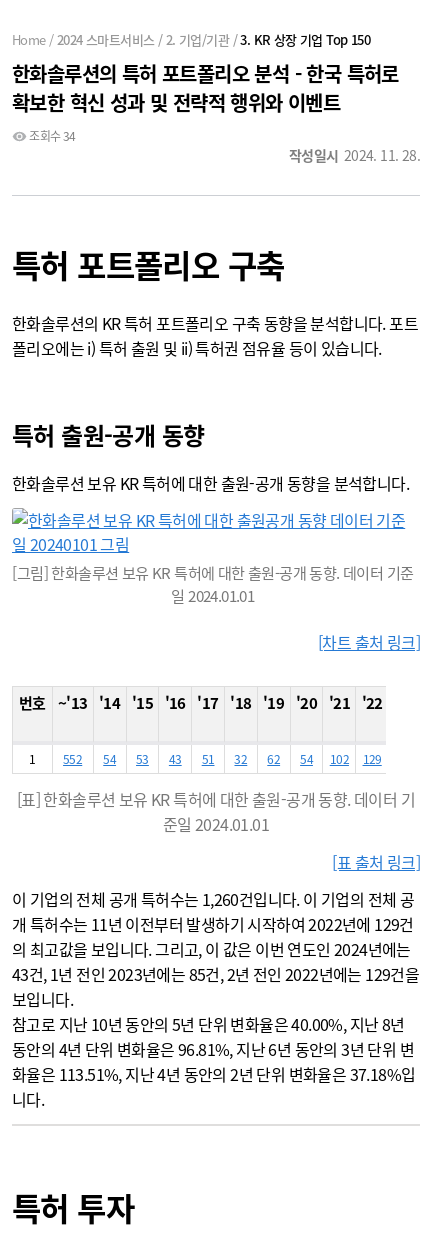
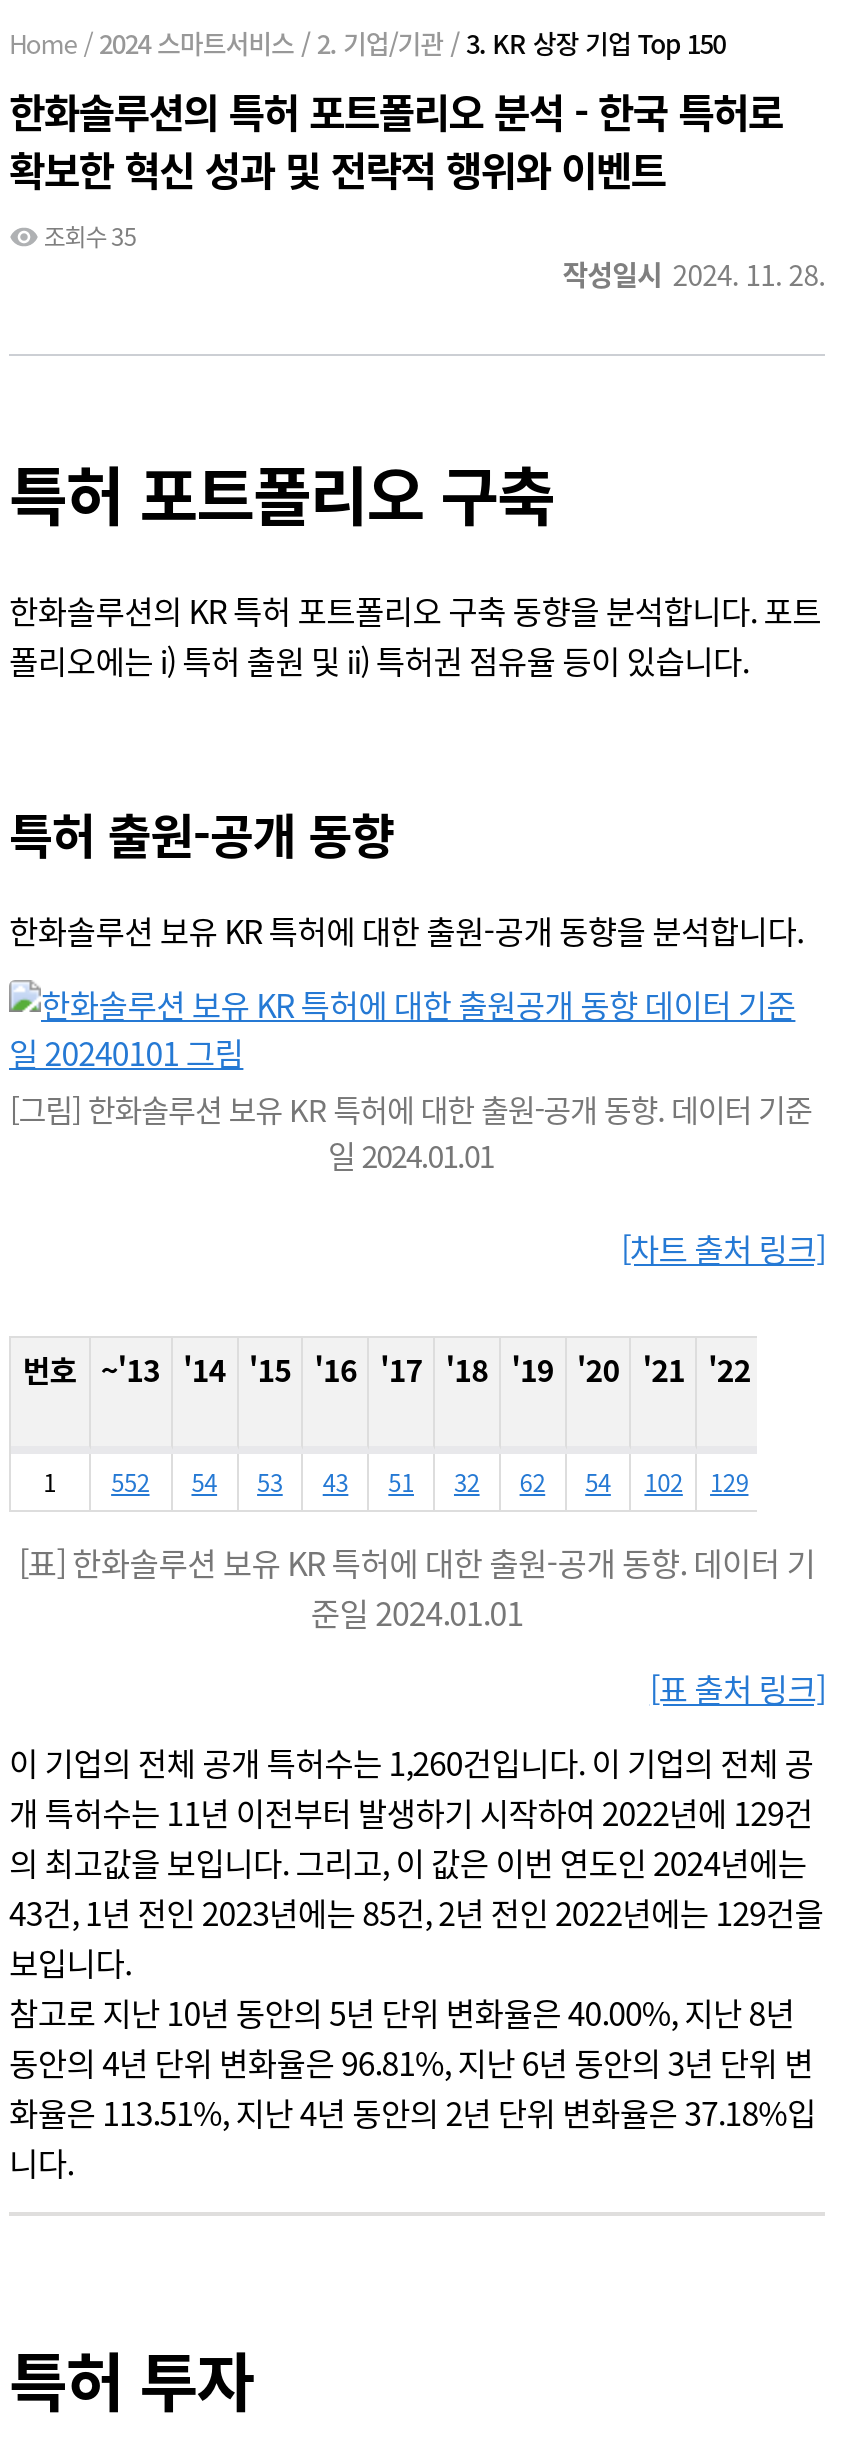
[27,127,76,145] 조회수 34 -> [39,218,137,254] 조회수 35

